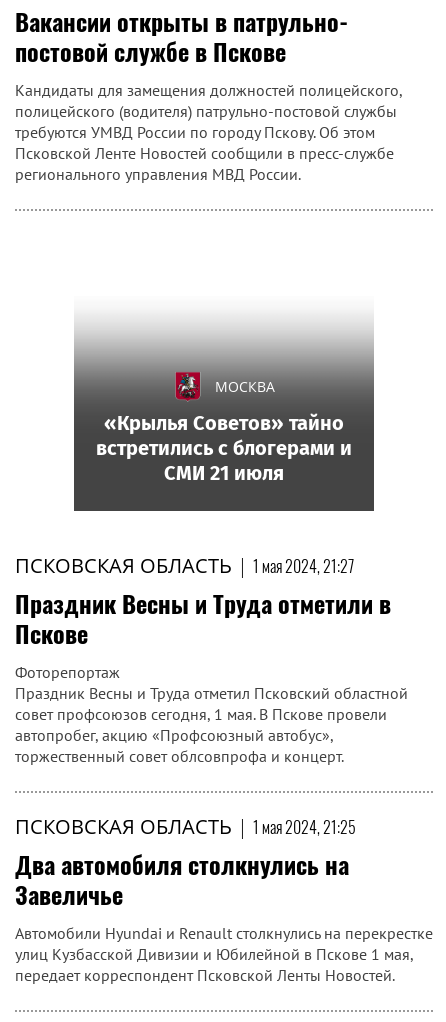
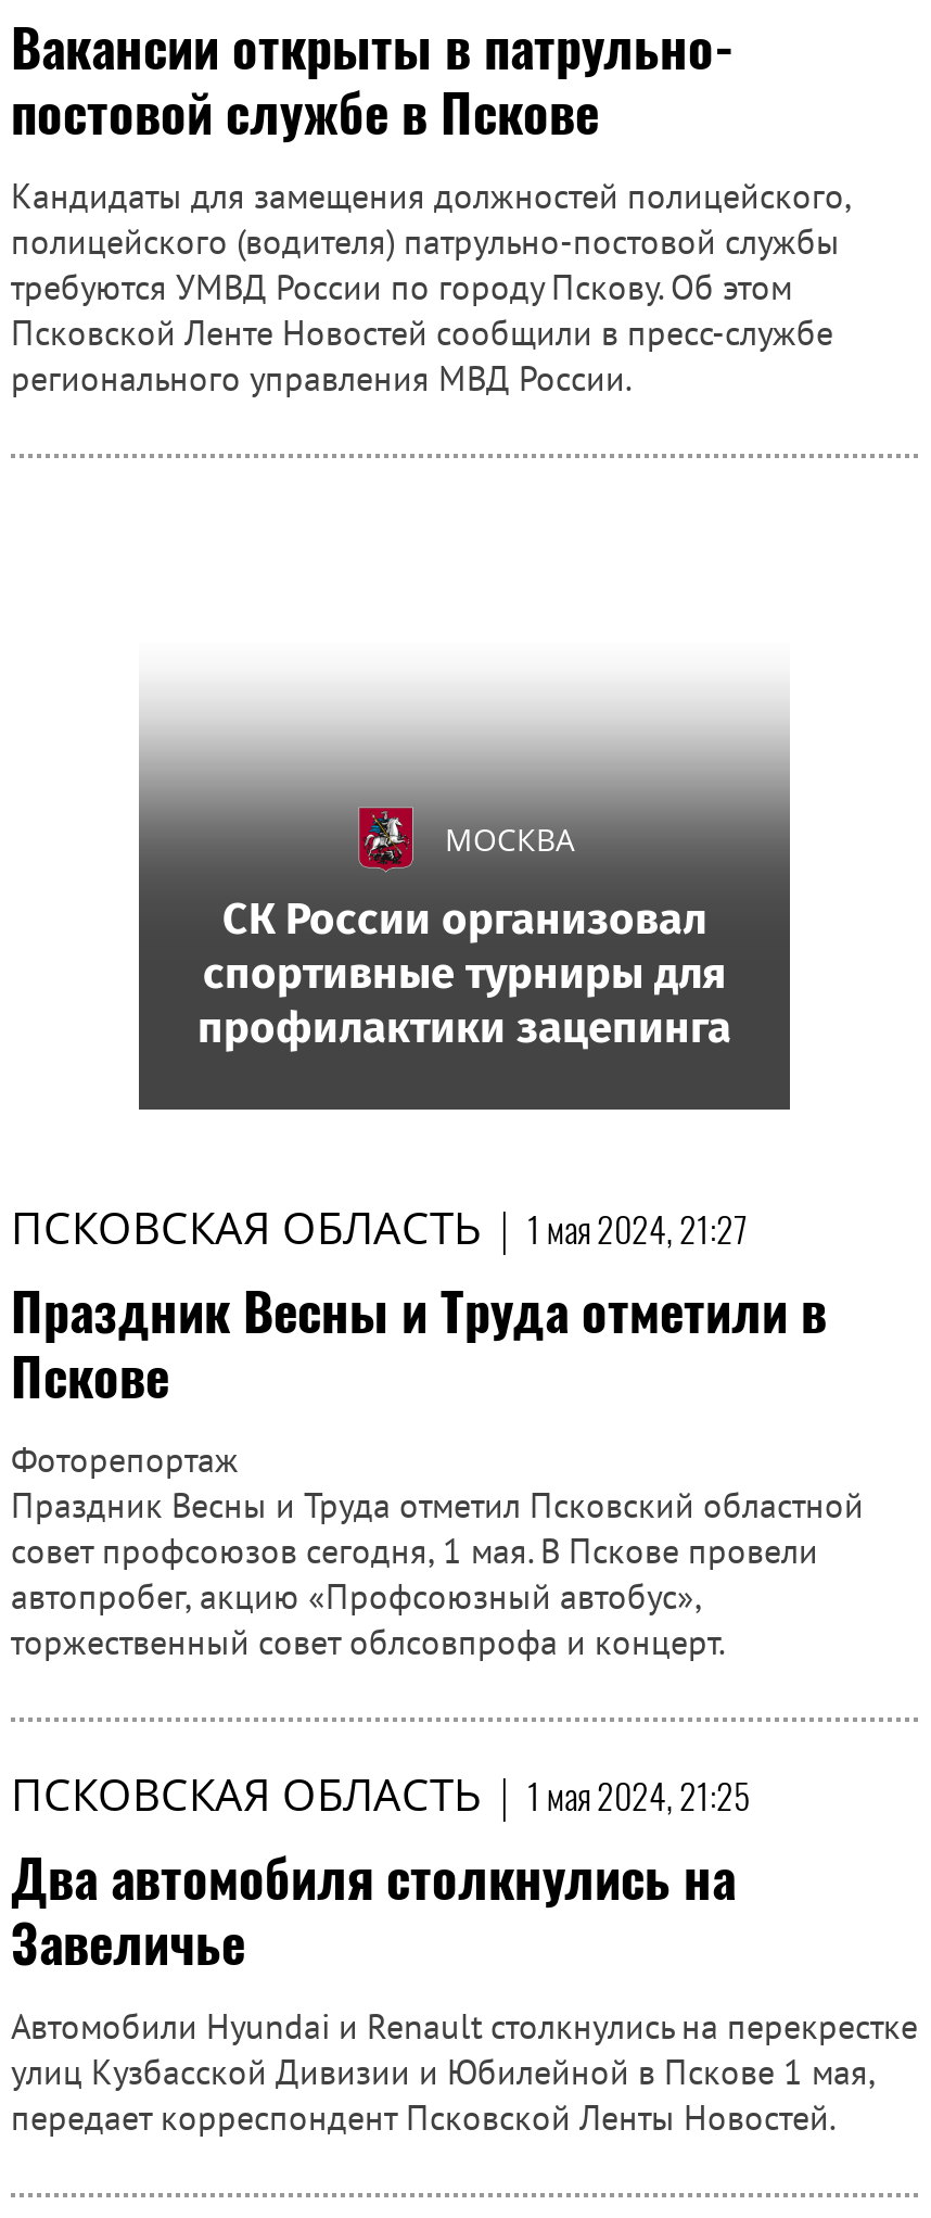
[96,411,352,485] «Крылья Советов» тайно | встретились с блогерами и | СМИ 21 июля -> [197,892,731,1053] СК России организовал | спортивные турниры для | профилактики зацепинга

